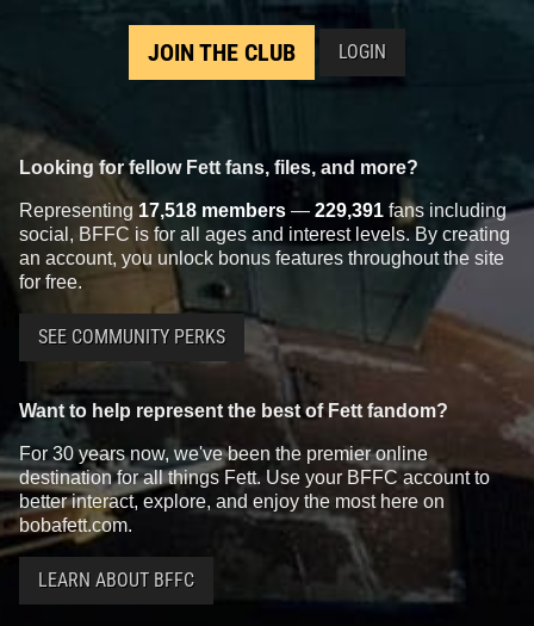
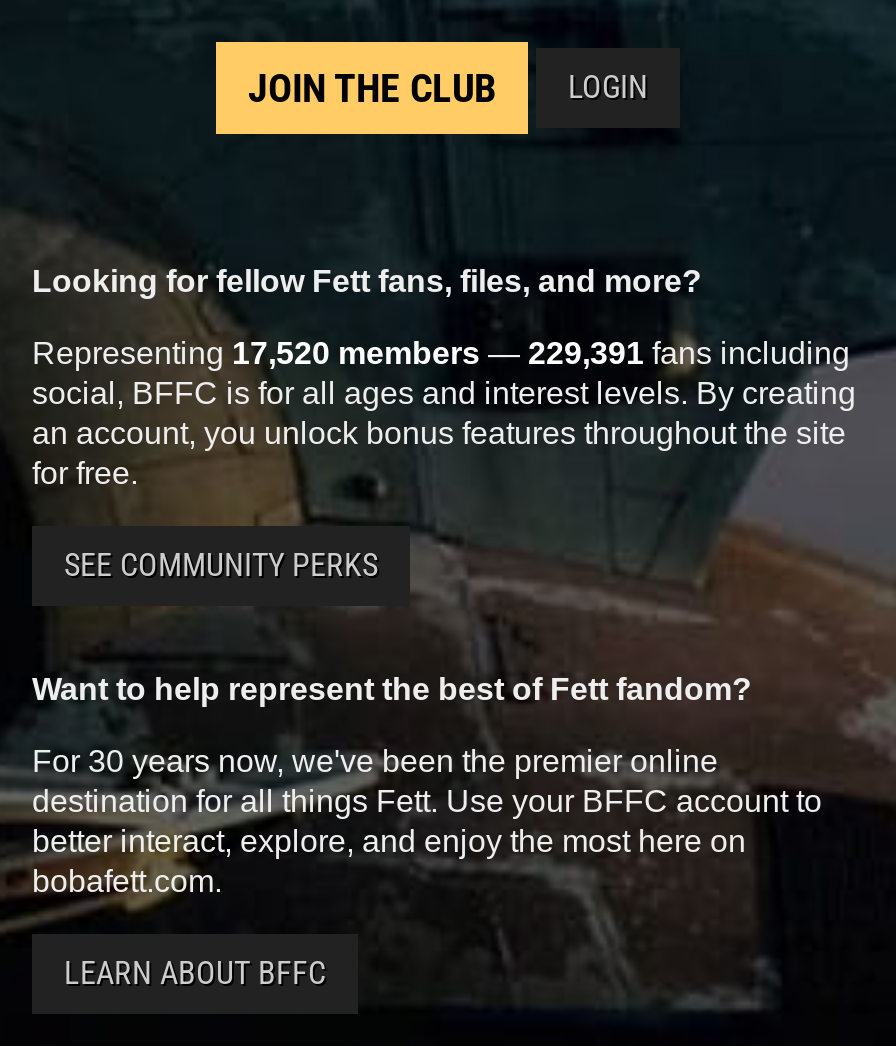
[19,200,507,220] Representing 17,518 members — 229,391 fans including -> [32,335,850,369] Representing 17,520 members — 229,391 fans including

